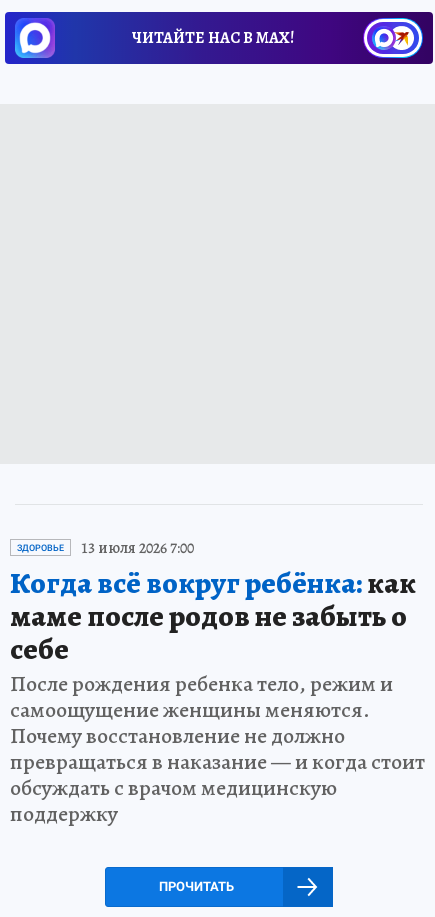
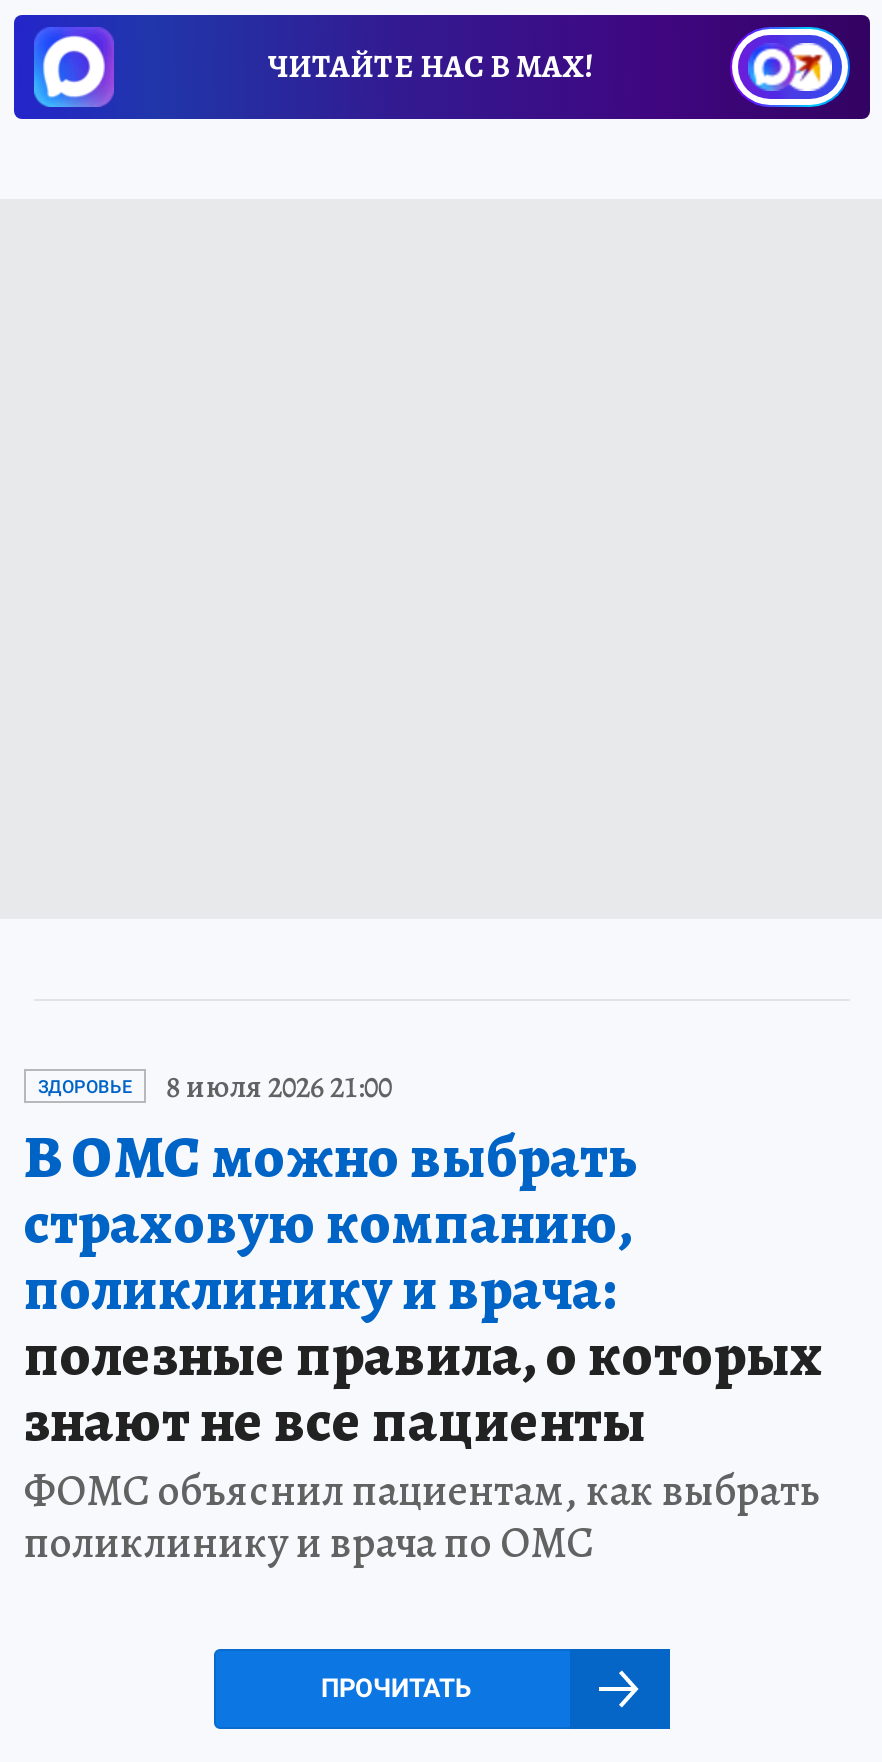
[10,537,425,829] 13 июля 2026 7:00 | Когда всё вокруг ребёнка:как | маме после родов не забыть о | себе | После рождения ребенка тело, режим и | самоощущение женщины меняются. | Почему восстановление не должно | превращаться в наказание — и когда стоит | обсуждать с врачом медицинскую | поддержку -> [24,1064,824,1572] 8 июля 2026 21:00 | В ОМС можно выбрать | страховую компанию, | поликлинику и врача: | полезные правила, о которых | знают не все пациенты | ФОМС объяснил пациентам, как выбрать | поликлинику и врача по ОМС

